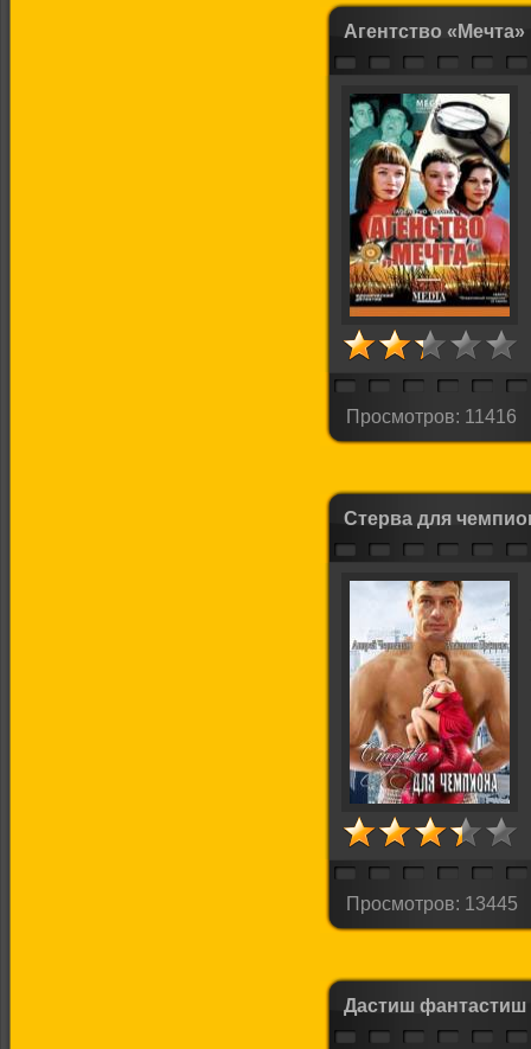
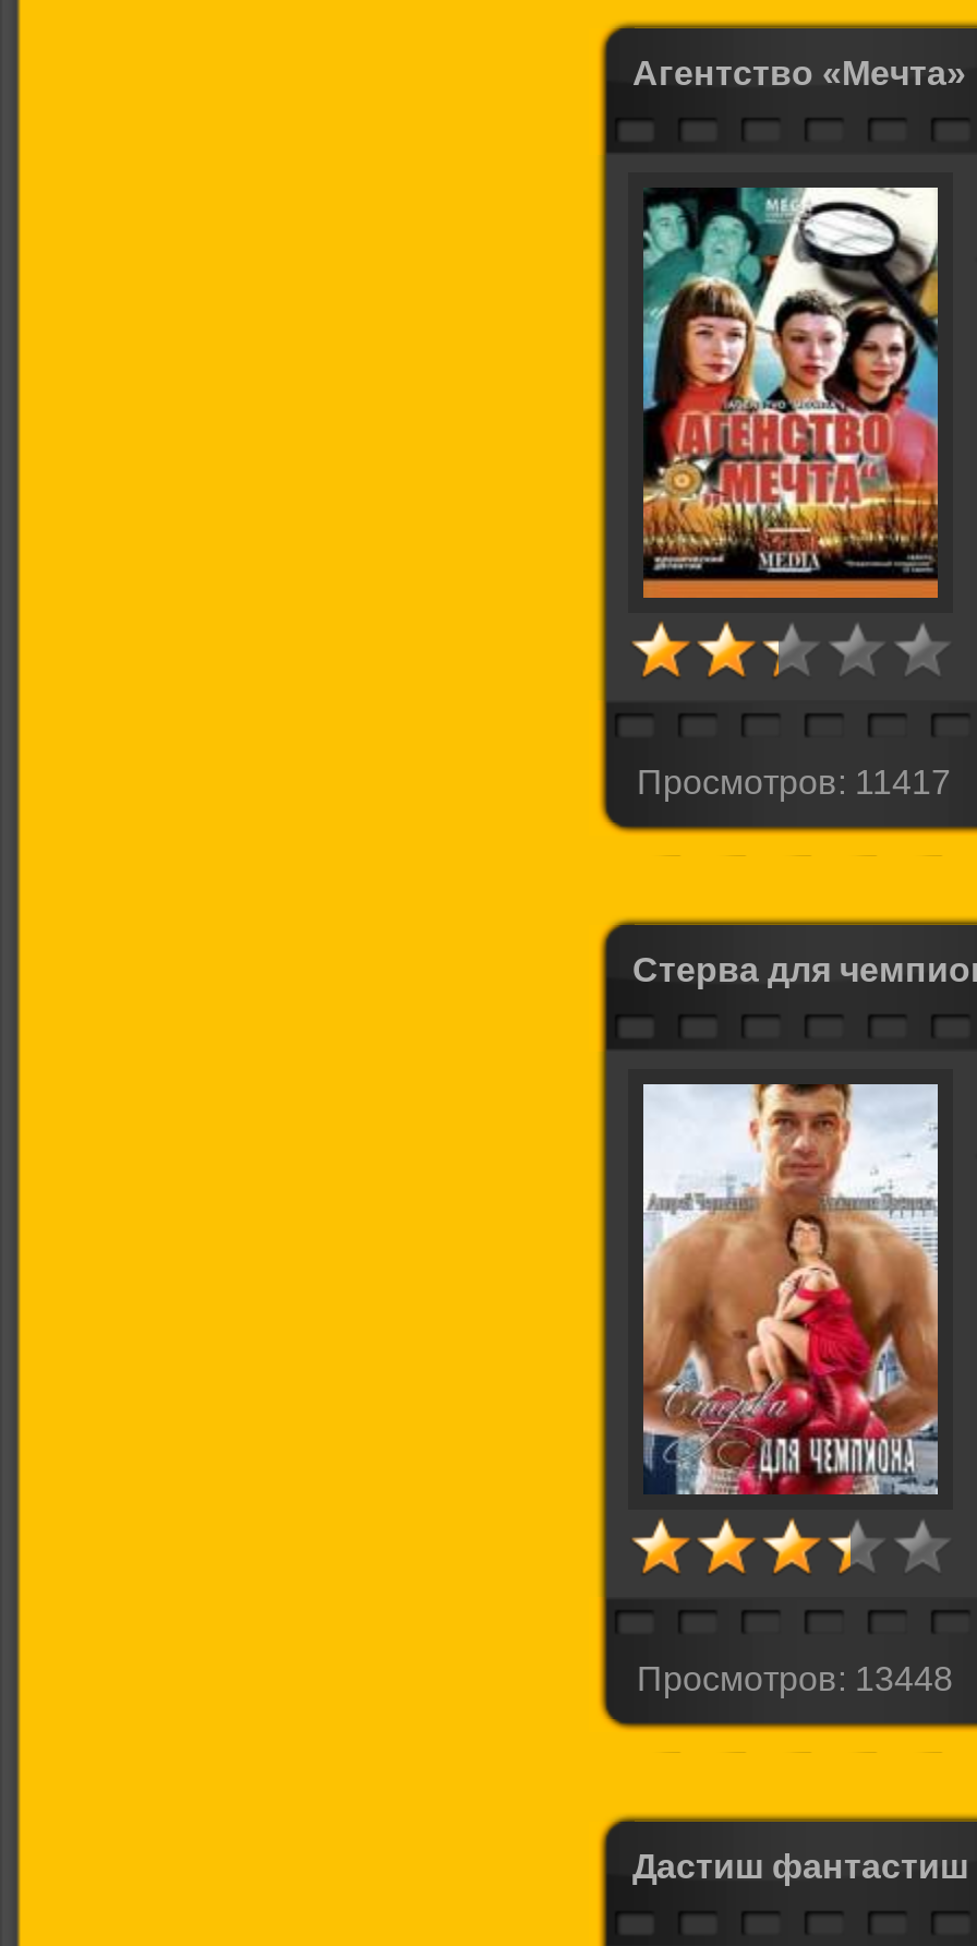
[346,407,517,427] Просмотров: 11416 -> [637,764,951,801] Просмотров: 11417
[346,894,518,914] Просмотров: 13445 -> [637,1660,953,1697] Просмотров: 13448

